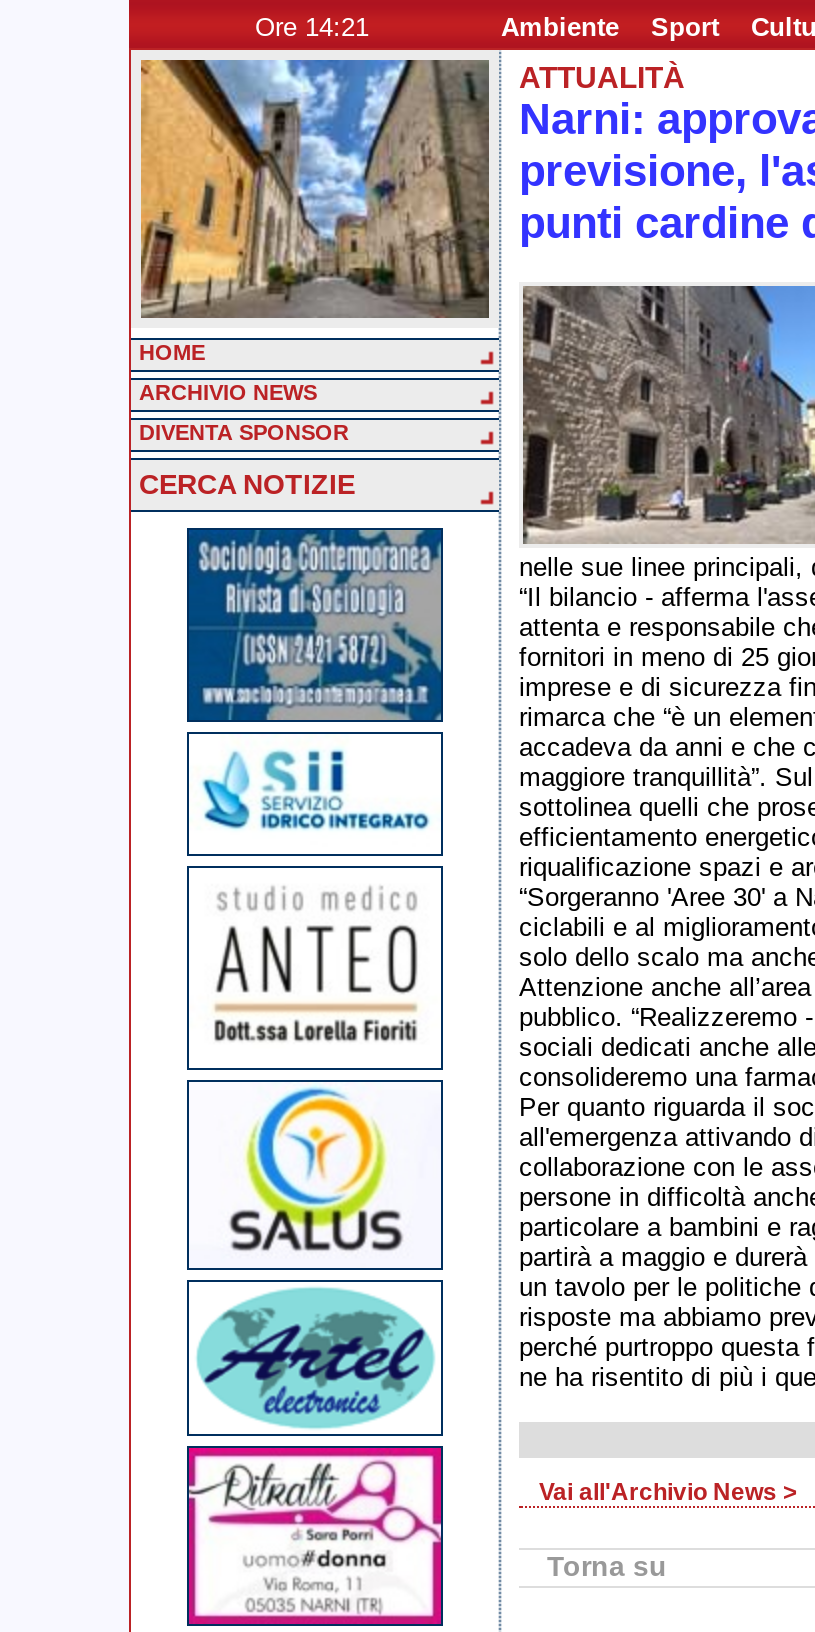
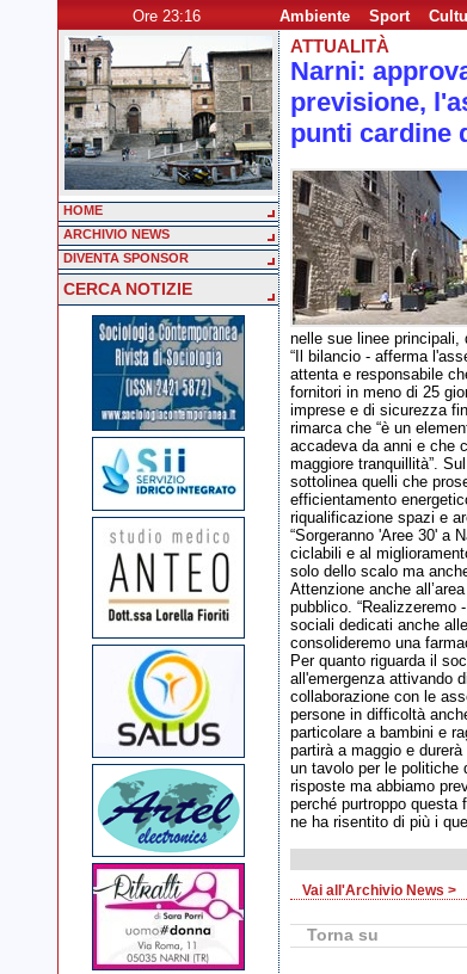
[255,12,369,42] Ore 14:21 -> [133,7,201,25] Ore 23:16
[139,58,491,318] [image] -> [63,36,272,190] [image]

